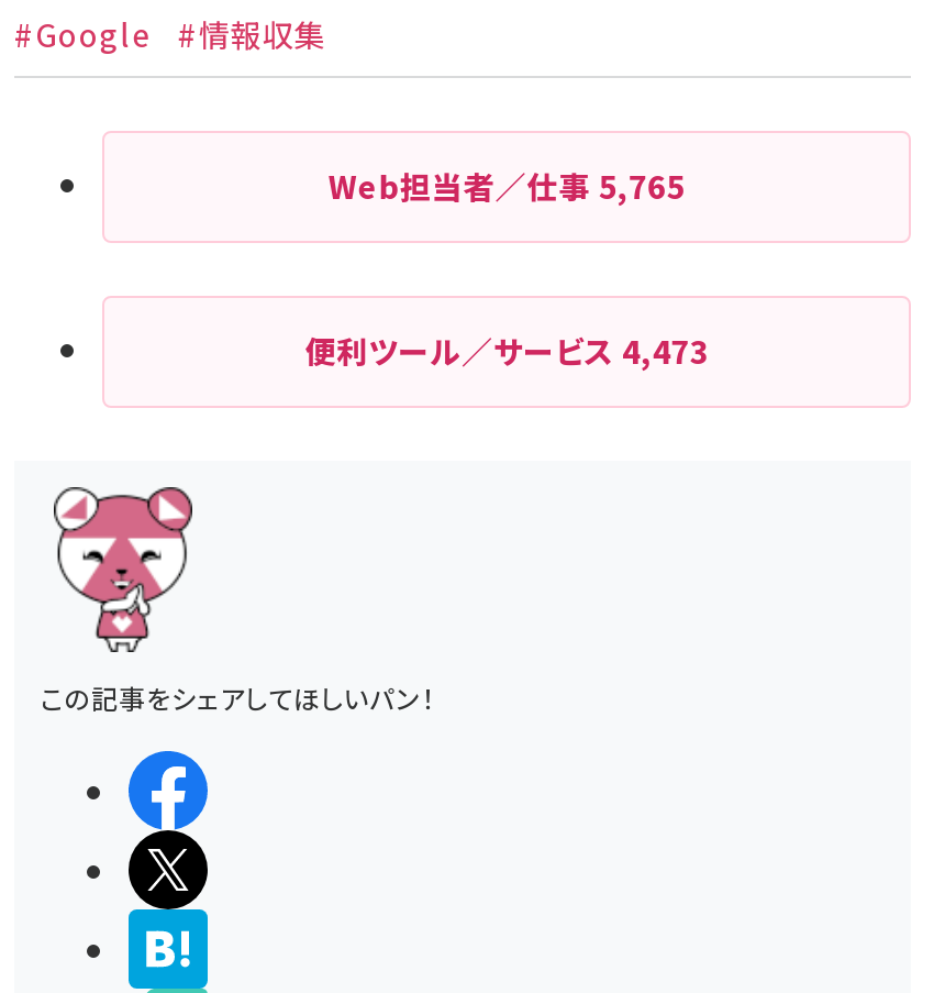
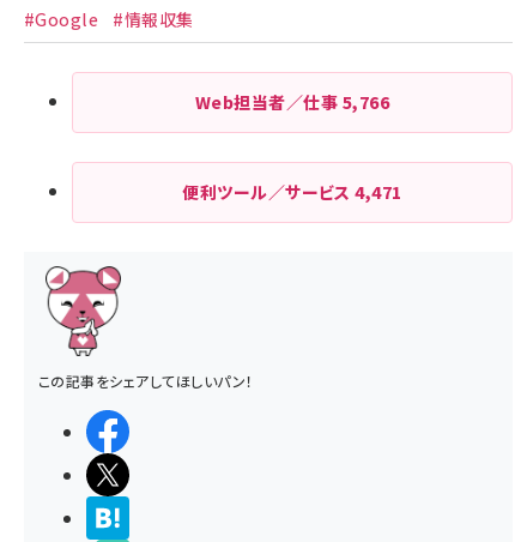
[328,164,685,208] Web担当者／仕事5,765 -> [195,90,389,114] Web担当者／仕事5,766
[305,329,708,373] 便利ツール／サービス4,473 -> [182,180,402,204] 便利ツール／サービス4,471

